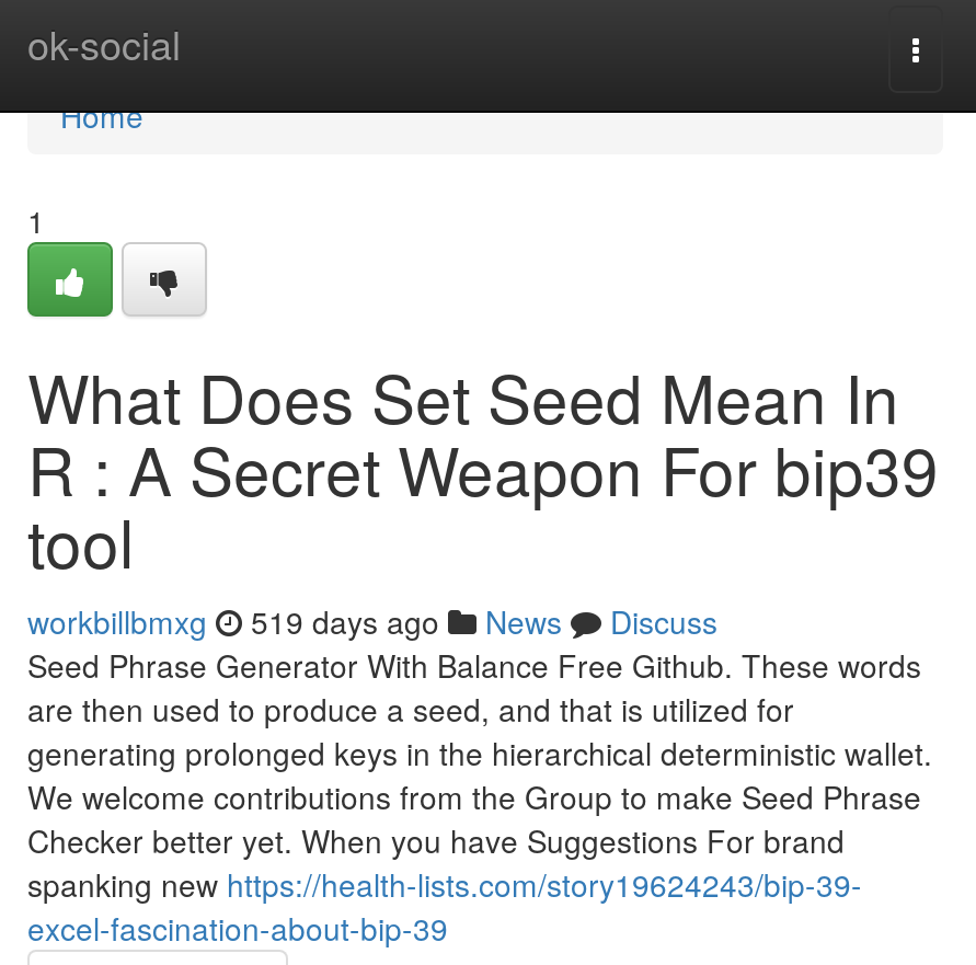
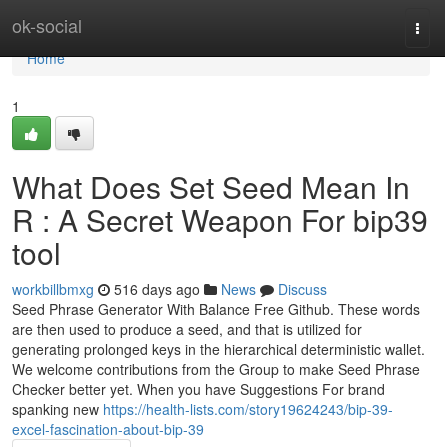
[27,599,717,643] workbillbmxg 519 days ago News Discuss -> [12,279,327,299] workbillbmxg 516 days ago News Discuss

